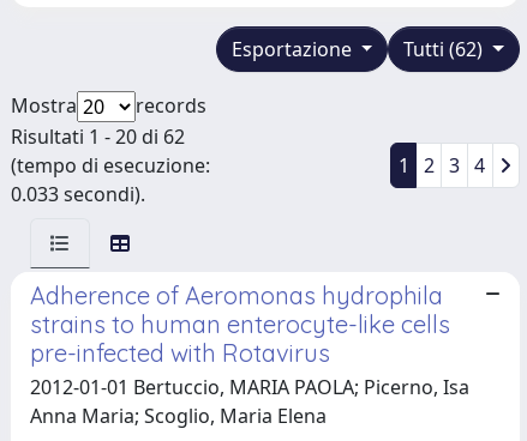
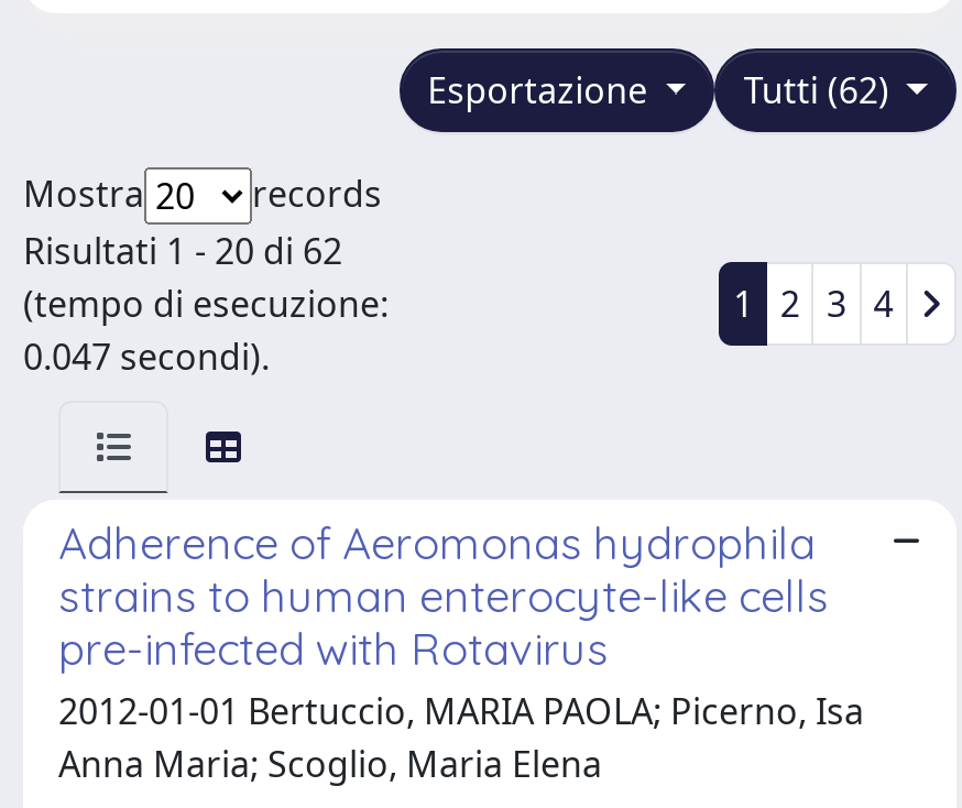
[11,181,145,207] 0.033 secondi). -> [23,332,270,380] 0.047 secondi).

